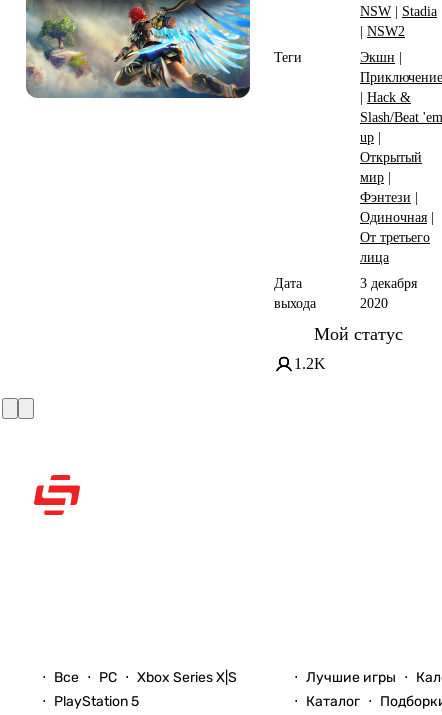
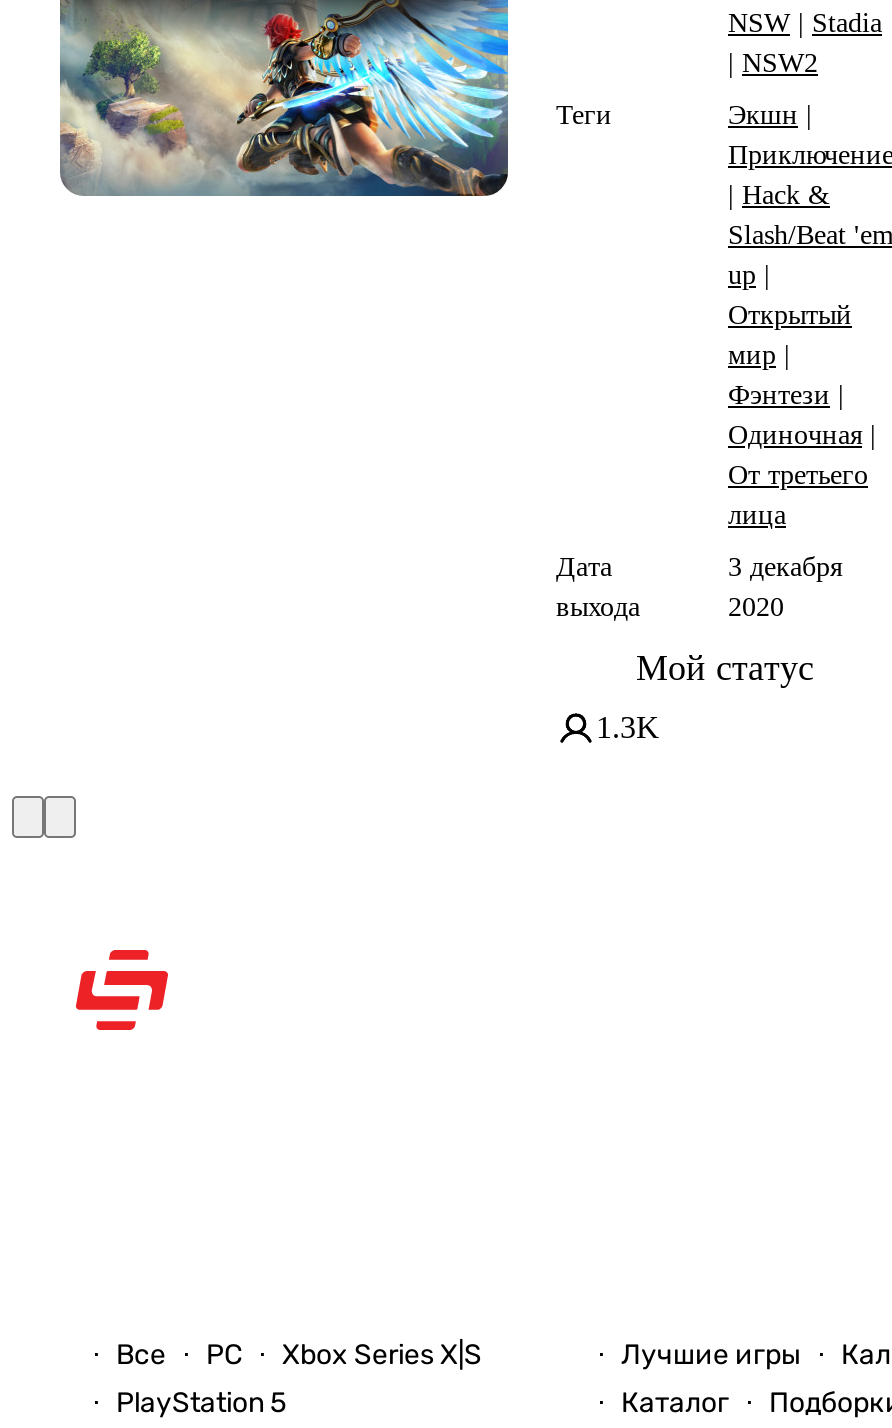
[294,355,326,372] 1.2K -> [596,709,660,743] 1.3K

